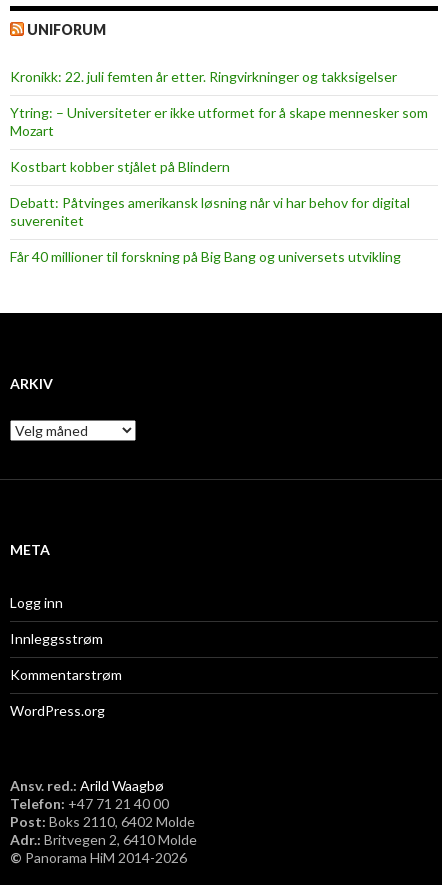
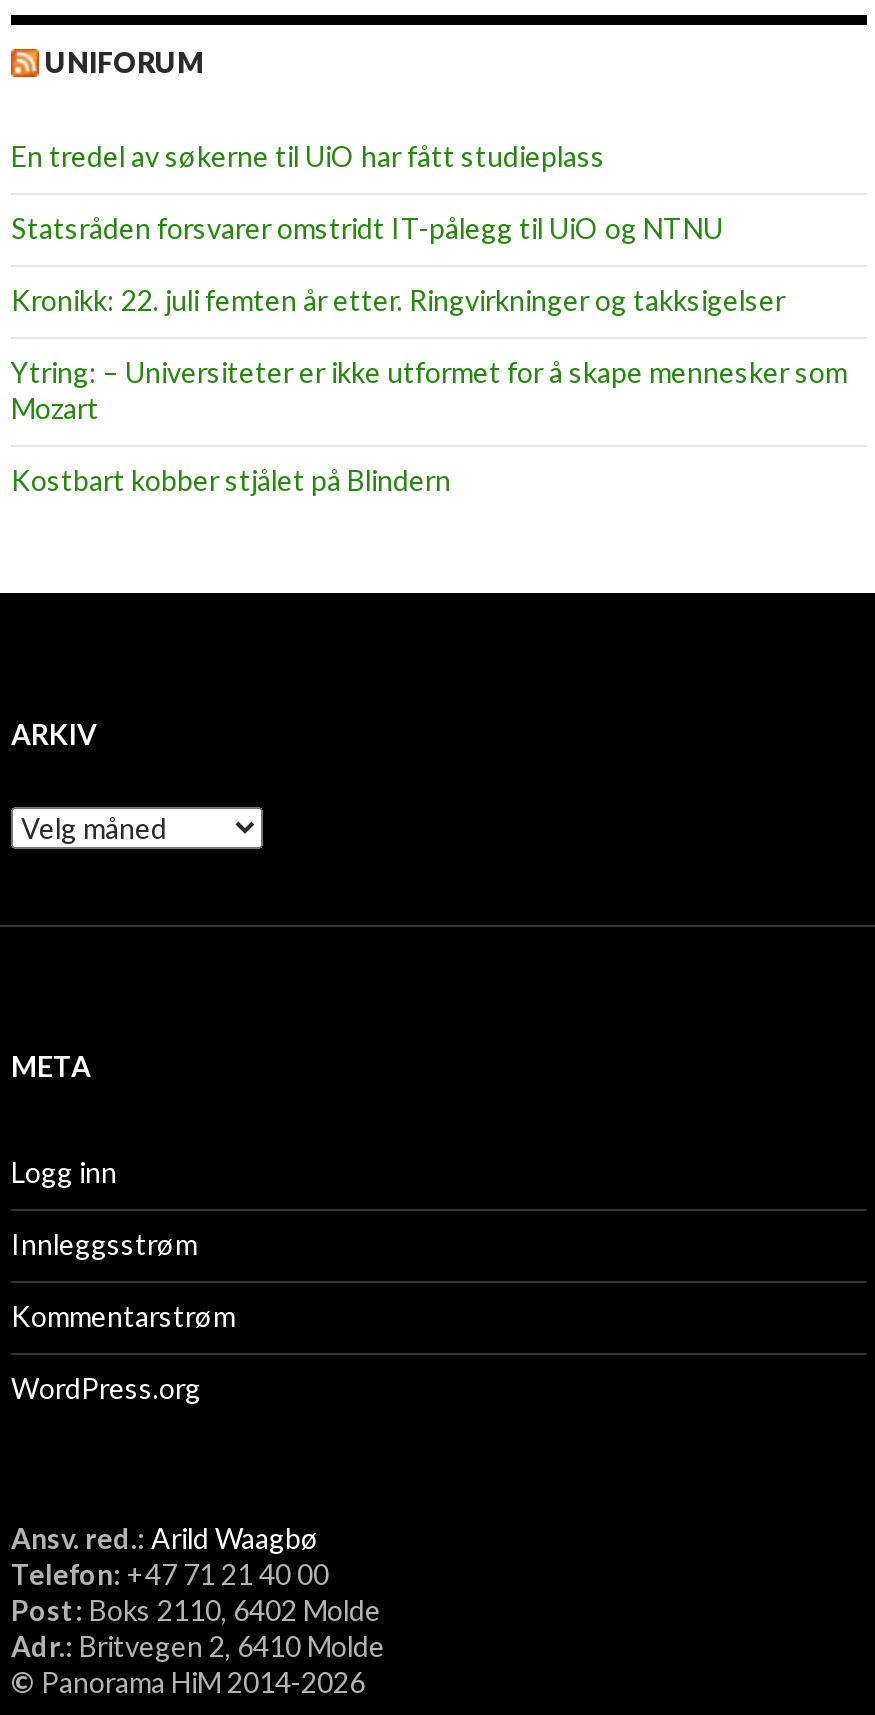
none -> [11,139,723,245] En tredel av søkerne til UiO har fått studieplass | Statsråden forsvarer omstridt IT-pålegg til UiO og NTNU
moved [10,68,428,175] -> [11,283,847,497]: Kronikk: 22. juli femten år etter. Ringvirkninger og takksigelser | Ytring: – Universiteter er ikke utformet for å skape mennesker som | Mozart | Kostbart kobber stjålet på Blindern
[10,194,410,265] Debatt: Påtvinges amerikansk løsning når vi har behov for digital | suverenitet | Får 40 millioner til forskning på Big Bang og universets utvikling -> none

